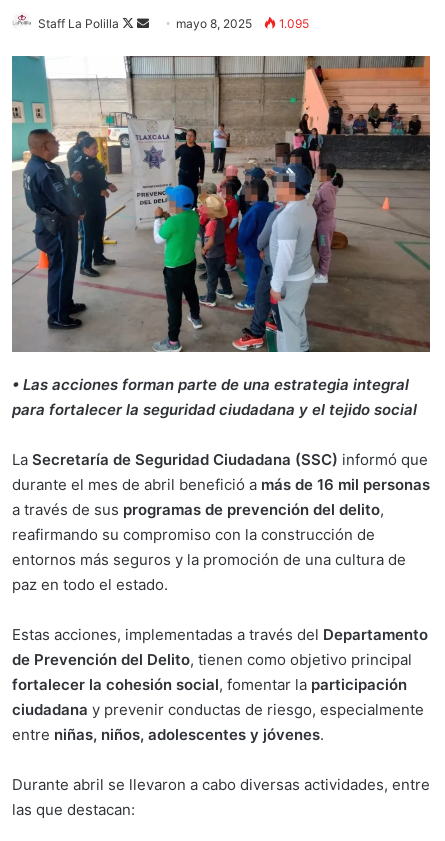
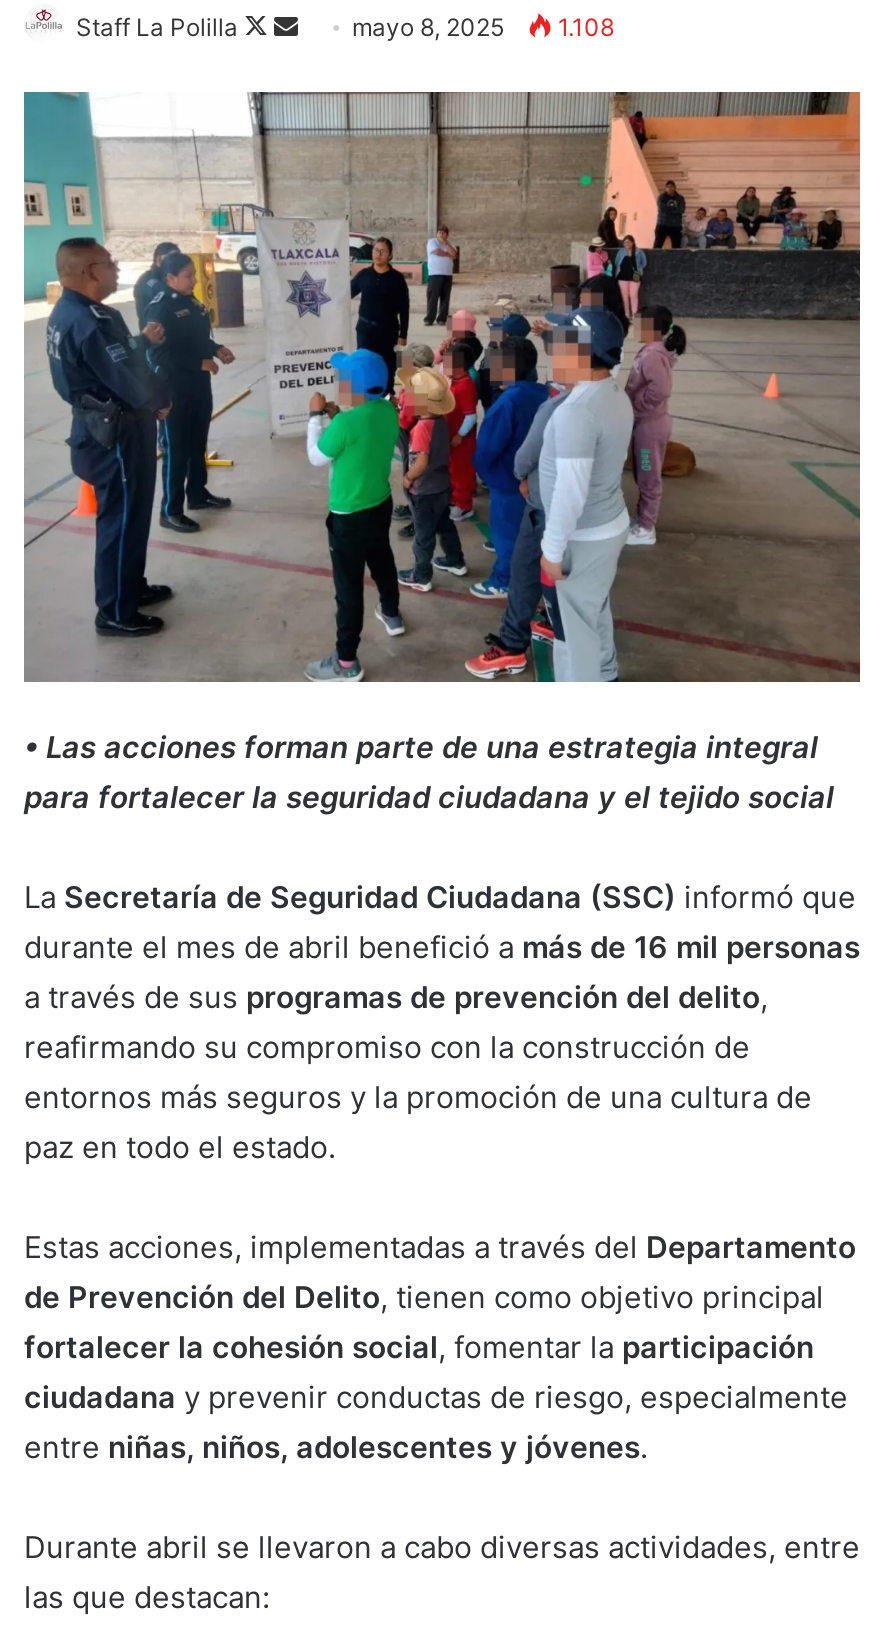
[276,15,309,30] 1.095 -> [552,11,614,41] 1.108

